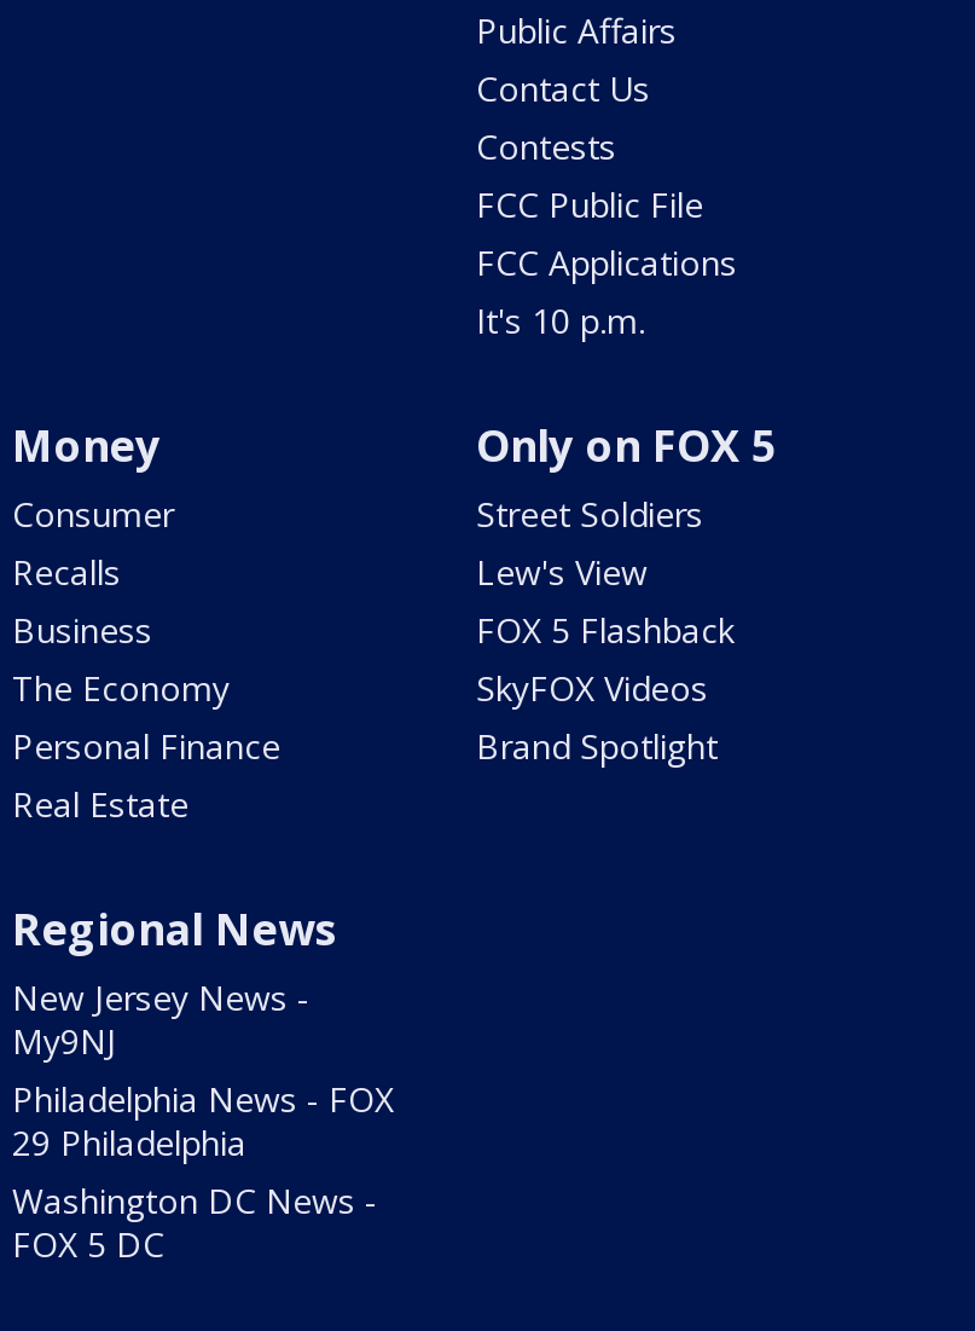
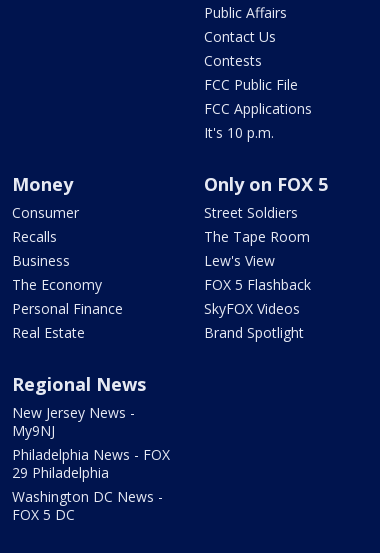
moved [476,549,735,769] -> [204,251,311,342]: Lew's View | FOX 5 Flashback | SkyFOX Videos | Brand Spotlight
none -> [204,227,310,246] The Tape Room

